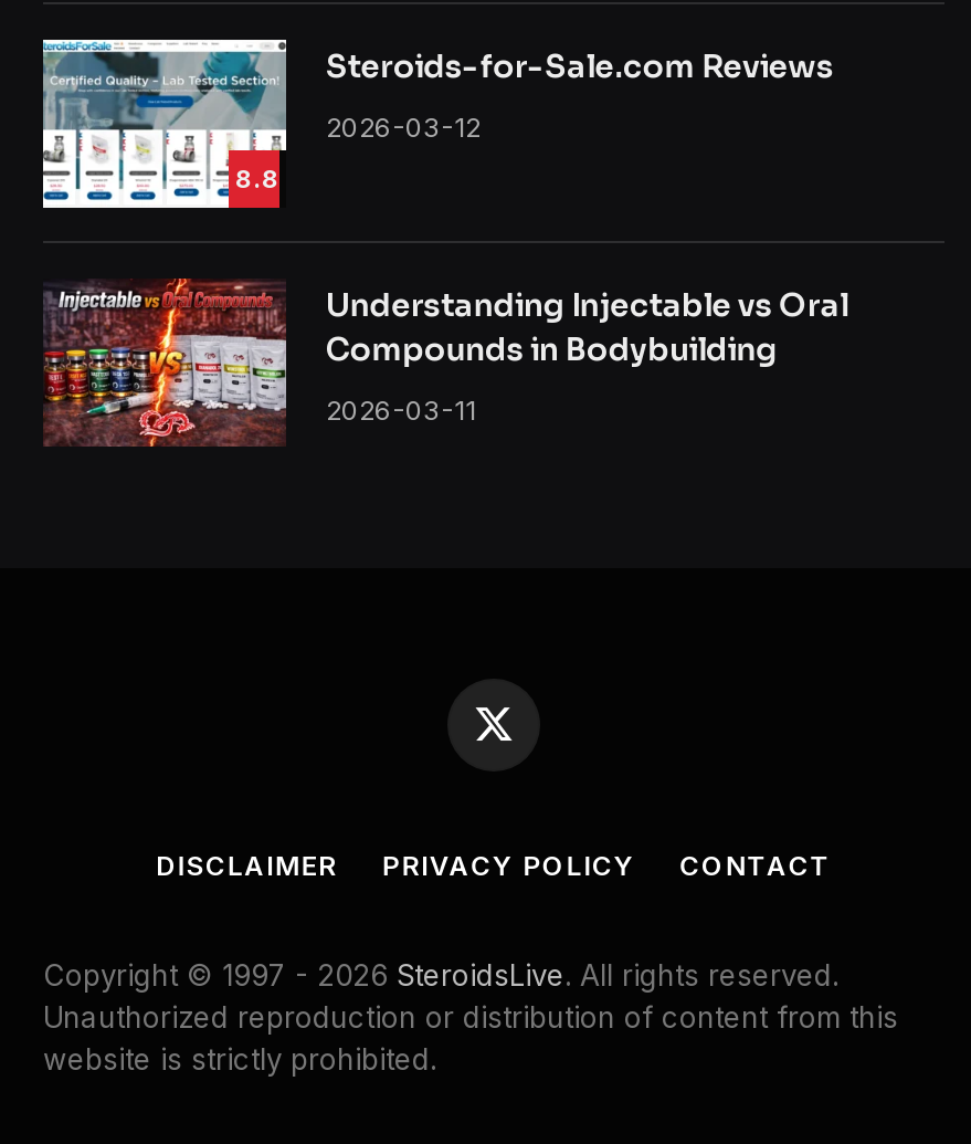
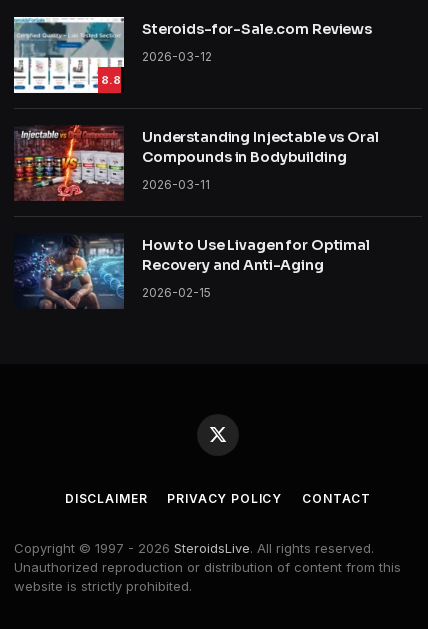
none -> [14,236,370,309] [image] | How to Use Livagen for Optimal | Recovery and Anti-Aging | 2026-02-15

